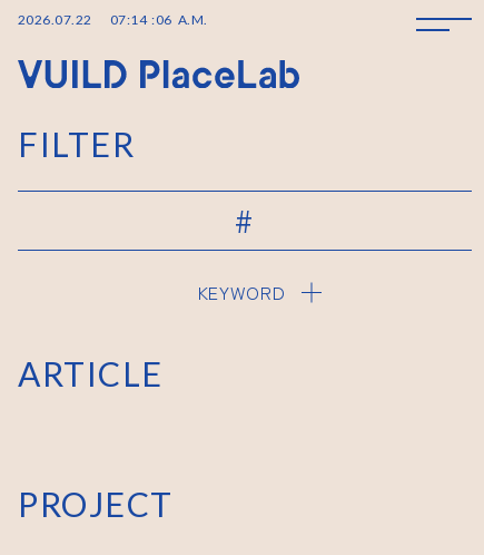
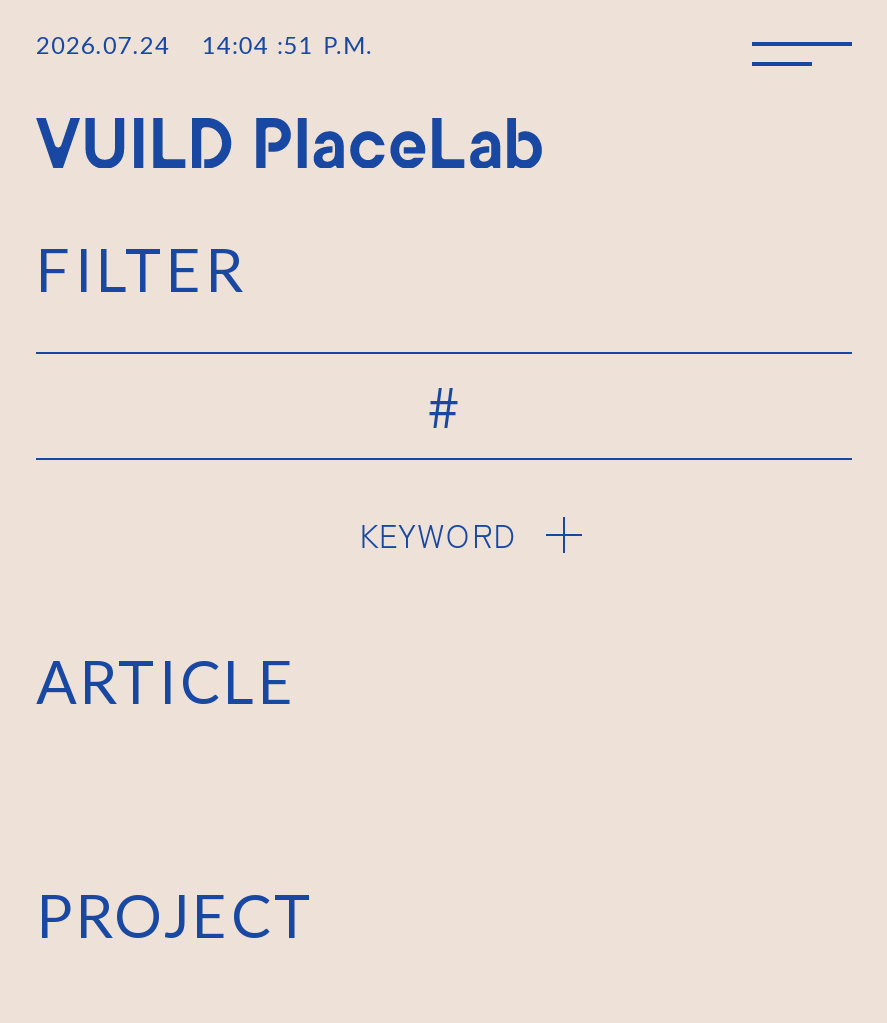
[18,11,208,28] 2026.07.22 | 07:14 : 06 A.M. -> [36,30,373,60] 2026.07.24 | 14:04 : 51 P.M.

